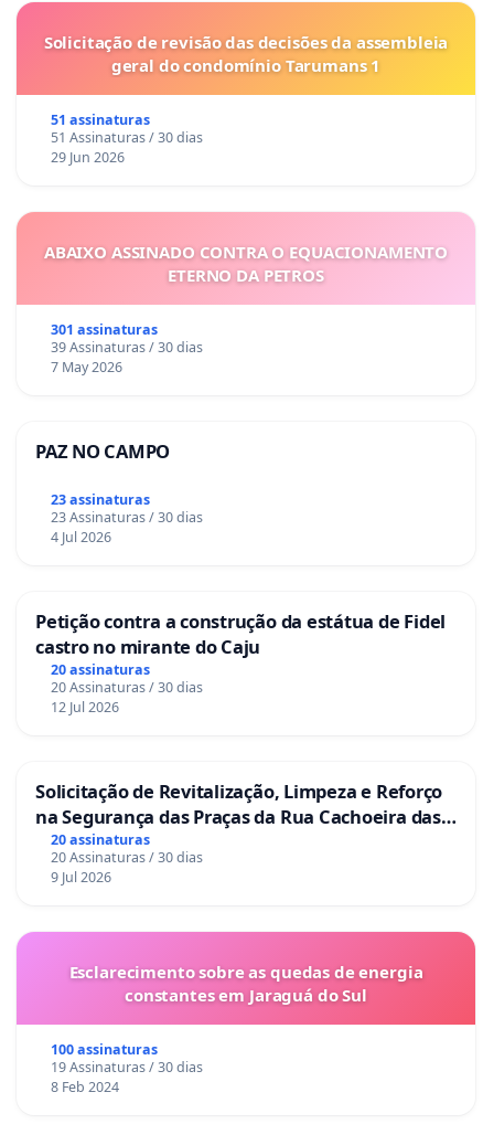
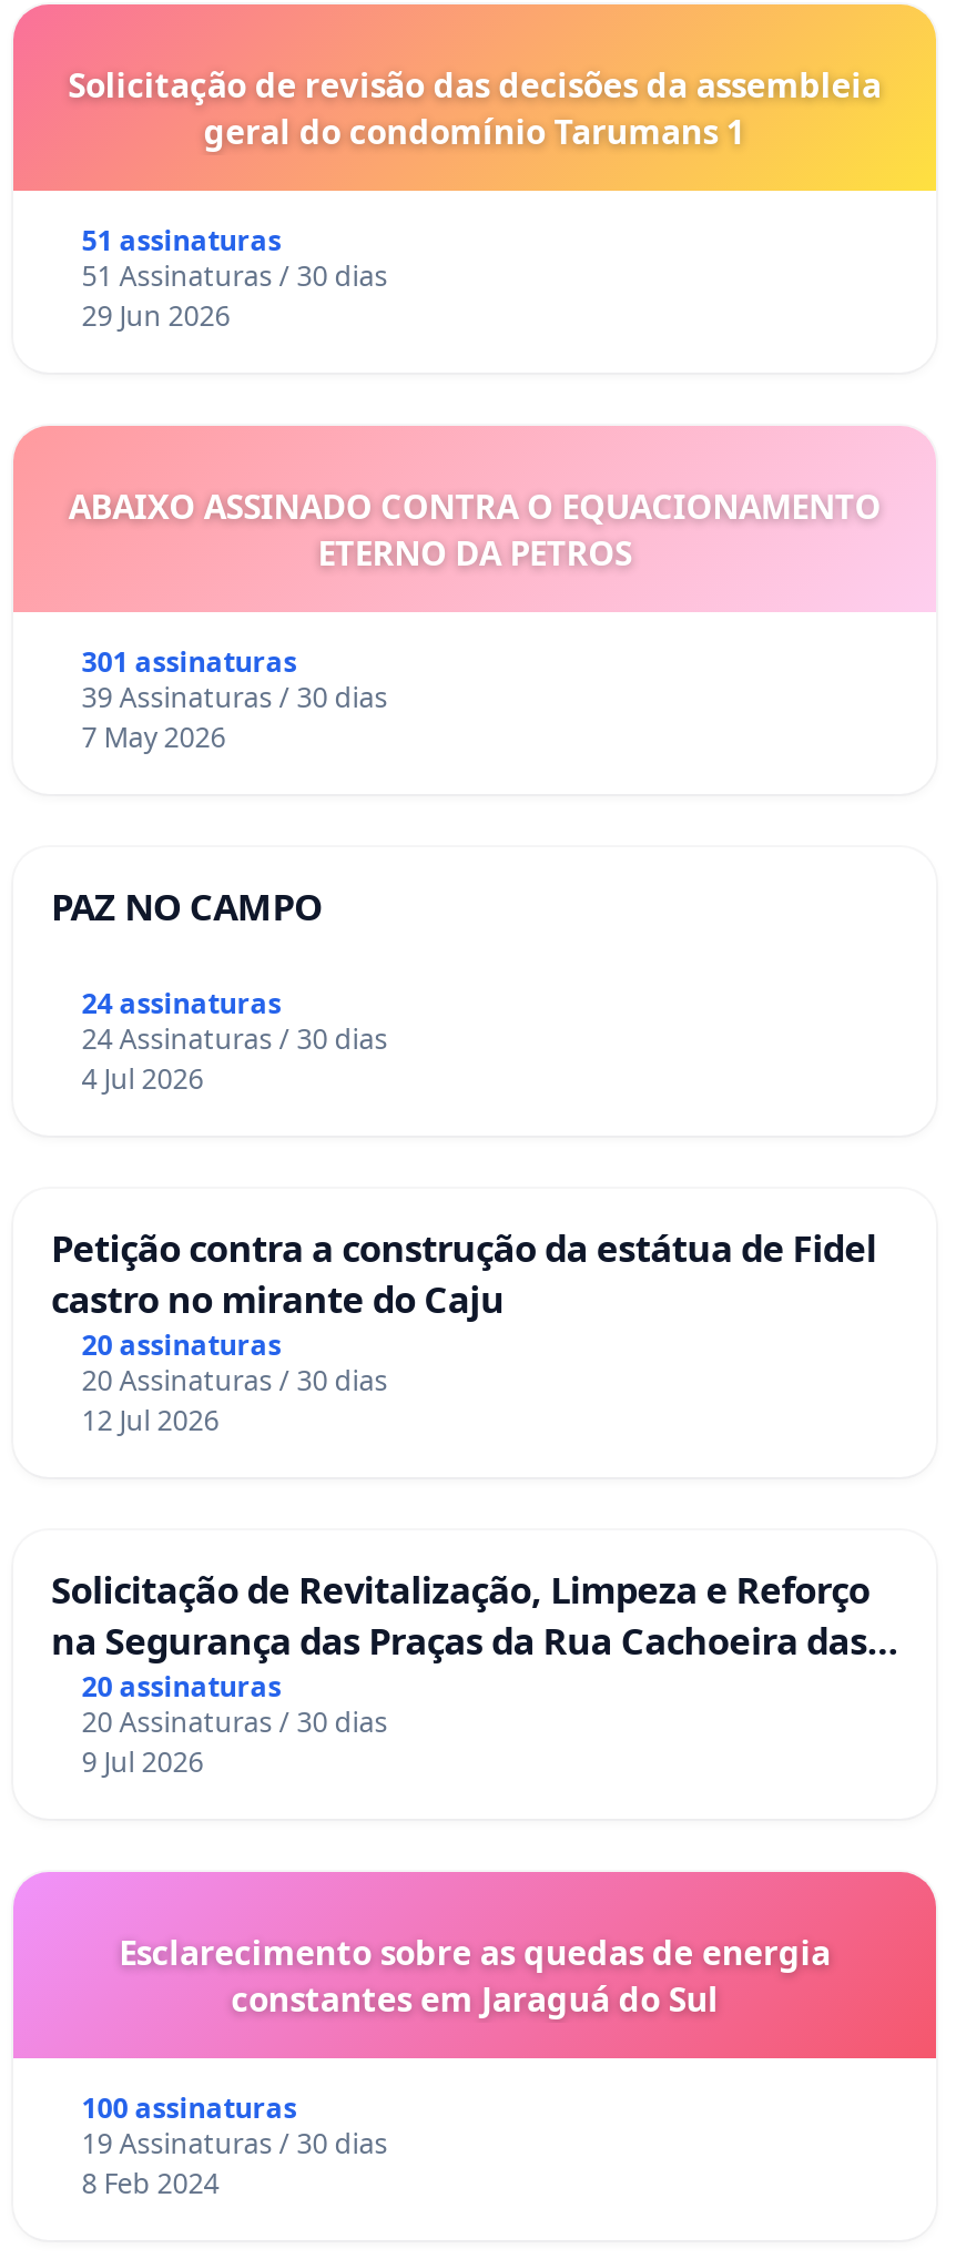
[51,490,150,509] 23 assinaturas -> [82,985,281,1023] 24 assinaturas
[51,508,203,527] 23 Assinaturas / 30 dias -> [82,1020,388,1058] 24 Assinaturas / 30 dias

